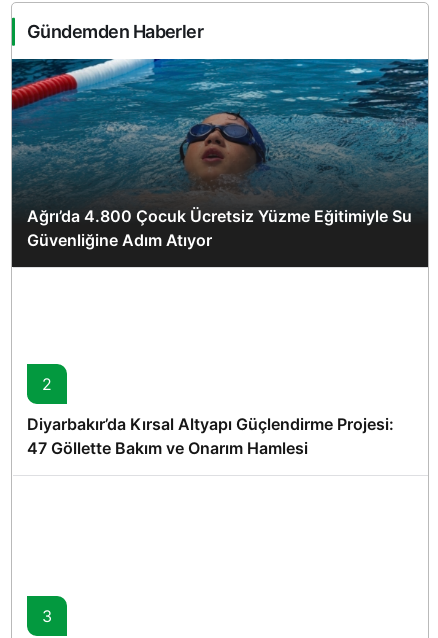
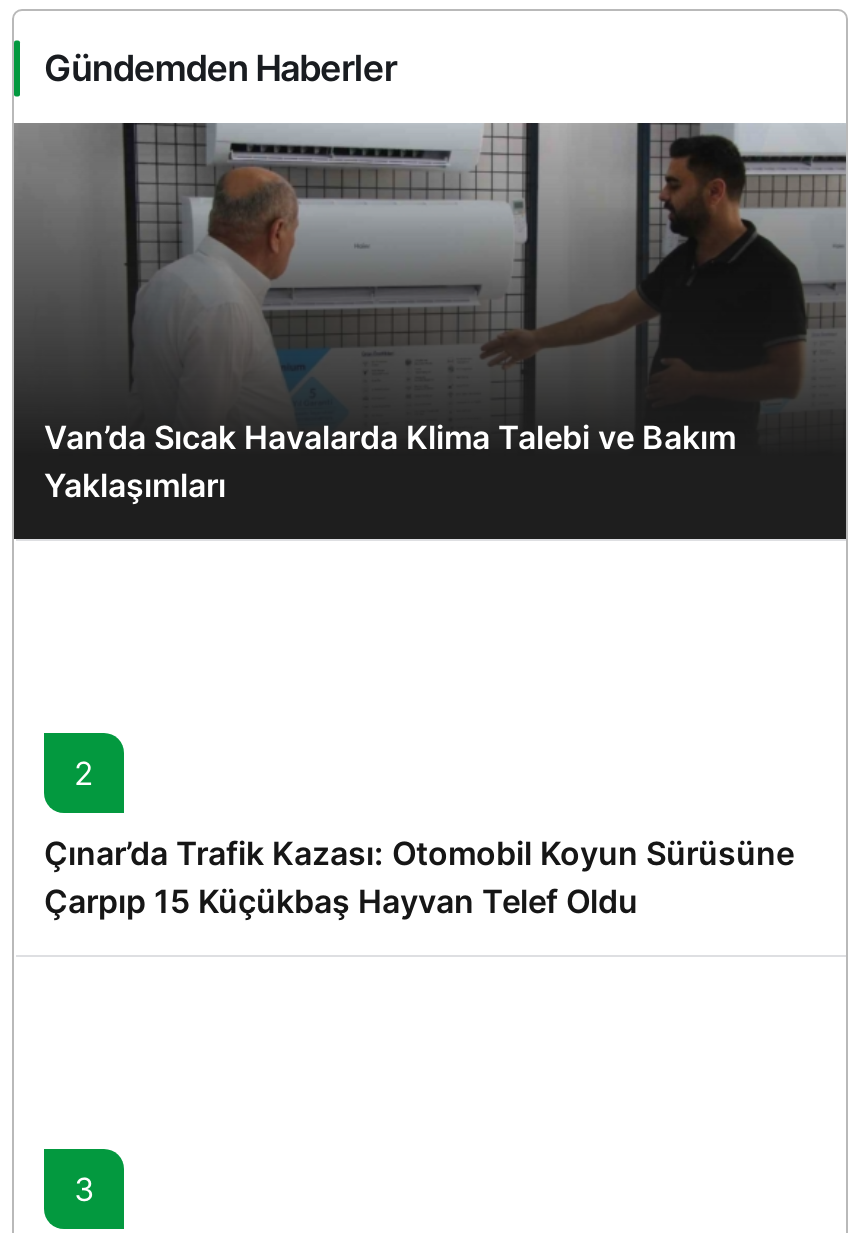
[11,58,429,250] [image] | Ağrı’da 4.800 Çocuk Ücretsiz Yüzme Eğitimiyle Su | Güvenliğine Adım Atıyor -> [12,120,848,506] [image] | Van’da Sıcak Havalarda Klima Talebi ve Bakım | Yaklaşımları
[27,414,394,458] Diyarbakır’da Kırsal Altyapı Güçlendirme Projesi: | 47 Göllette Bakım ve Onarım Hamlesi -> [44,834,794,922] Çınar’da Trafik Kazası: Otomobil Koyun Sürüsüne | Çarpıp 15 Küçükbaş Hayvan Telef Oldu

